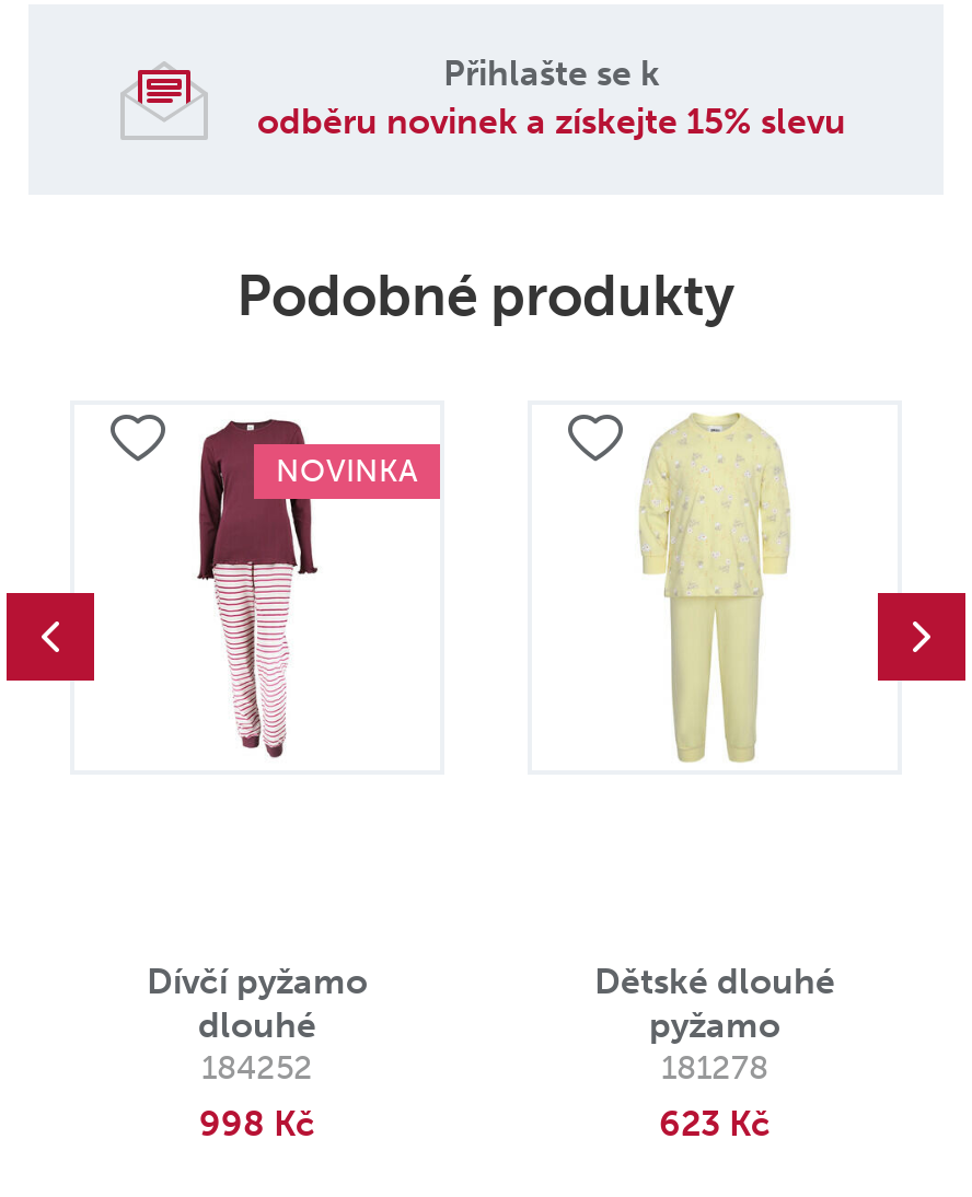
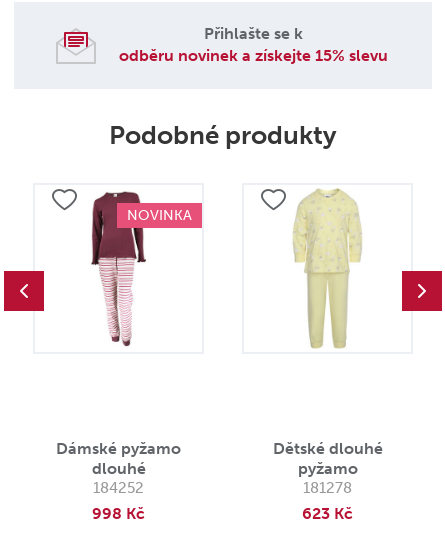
[147,961,368,1002] Dívčí pyžamo -> [56,439,181,458] Dámské pyžamo

